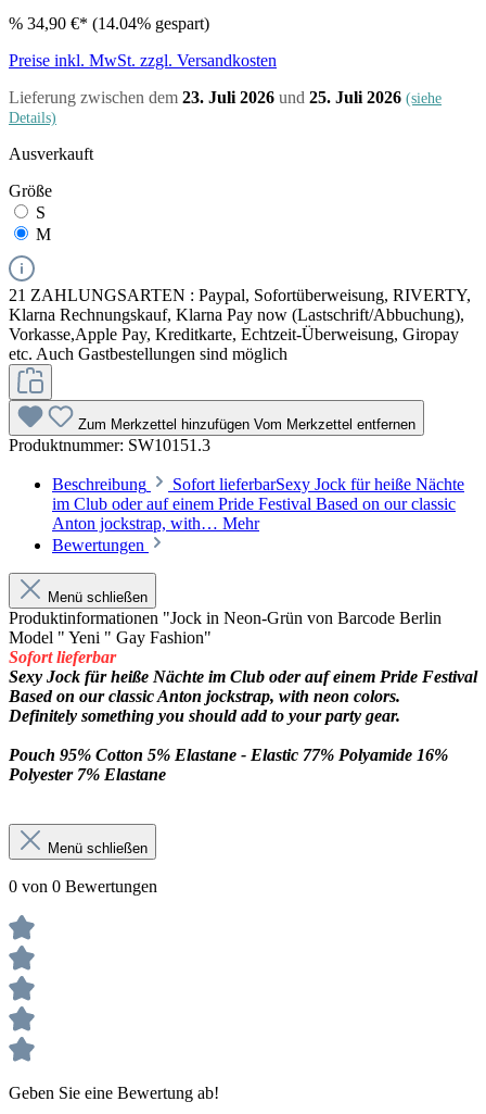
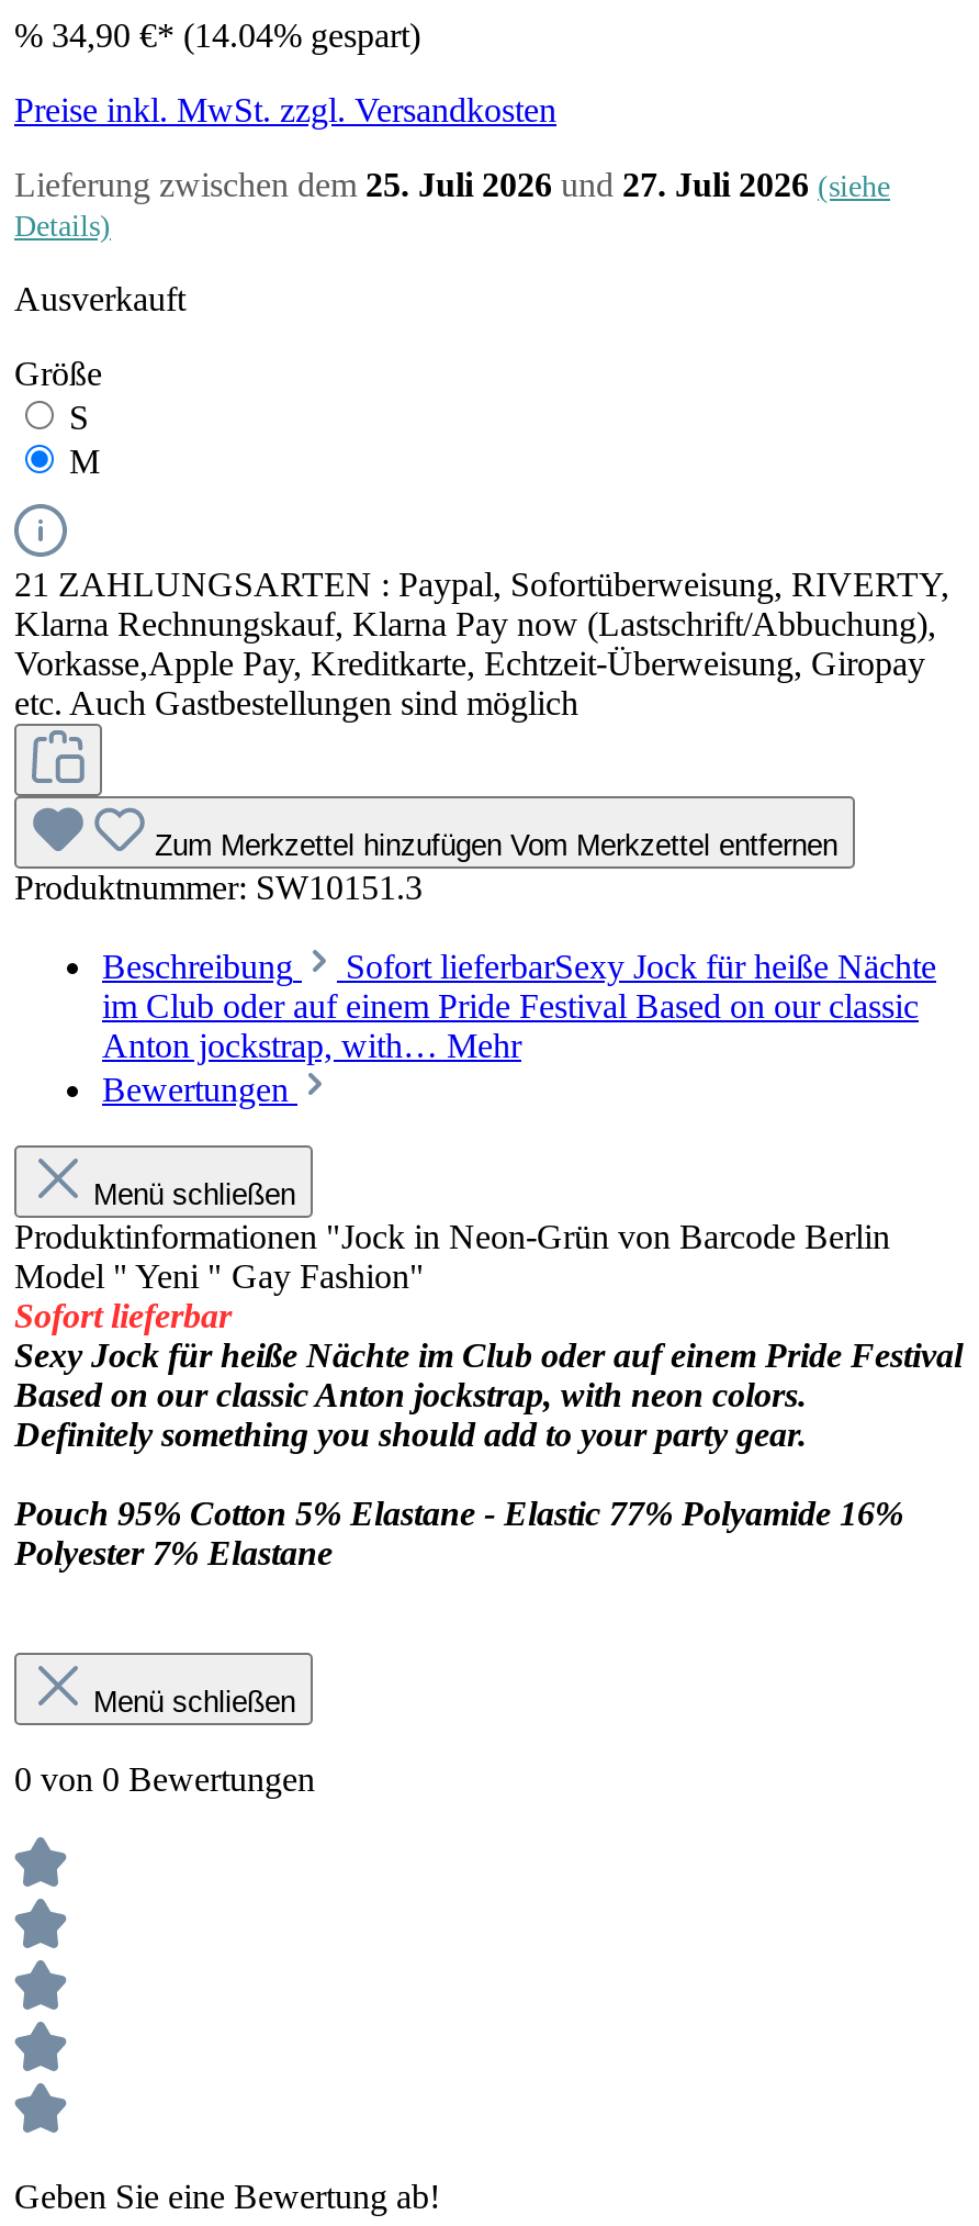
[9,88,442,106] Lieferung zwischen dem 23. Juli 2026 und 25. Juli 2026 (siehe -> [14,166,890,203] Lieferung zwischen dem 25. Juli 2026 und 27. Juli 2026 (siehe

